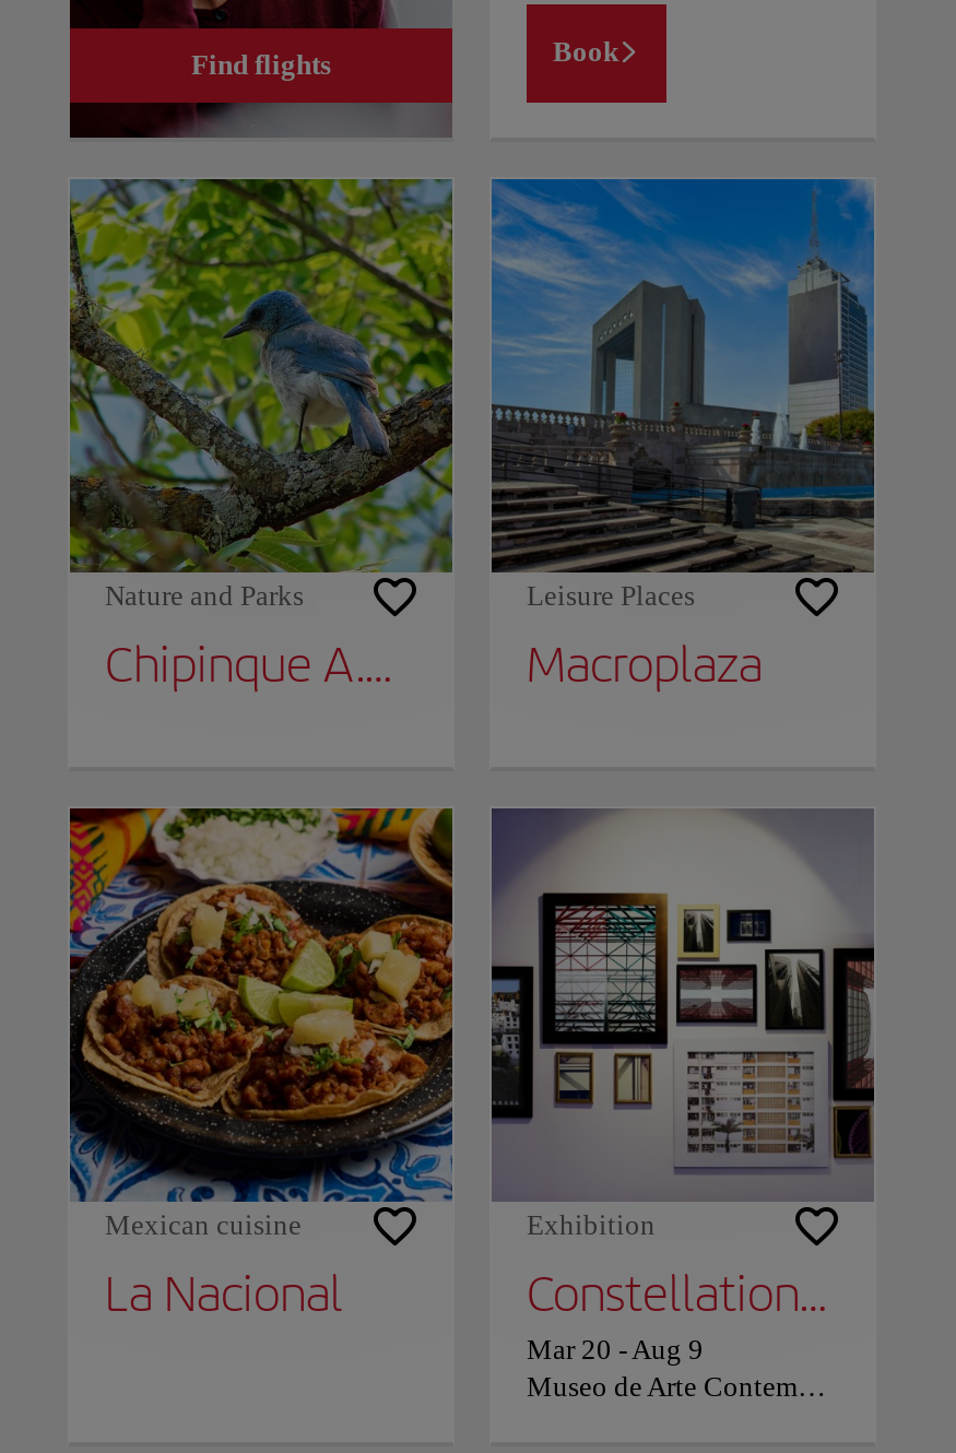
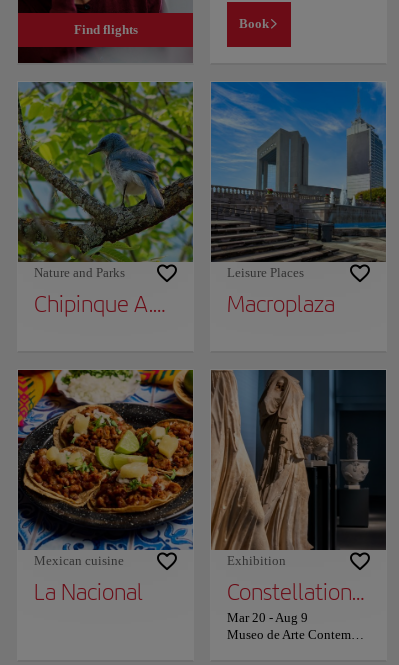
[489,808,876,1202] [image] -> [210,369,387,551] [image]

